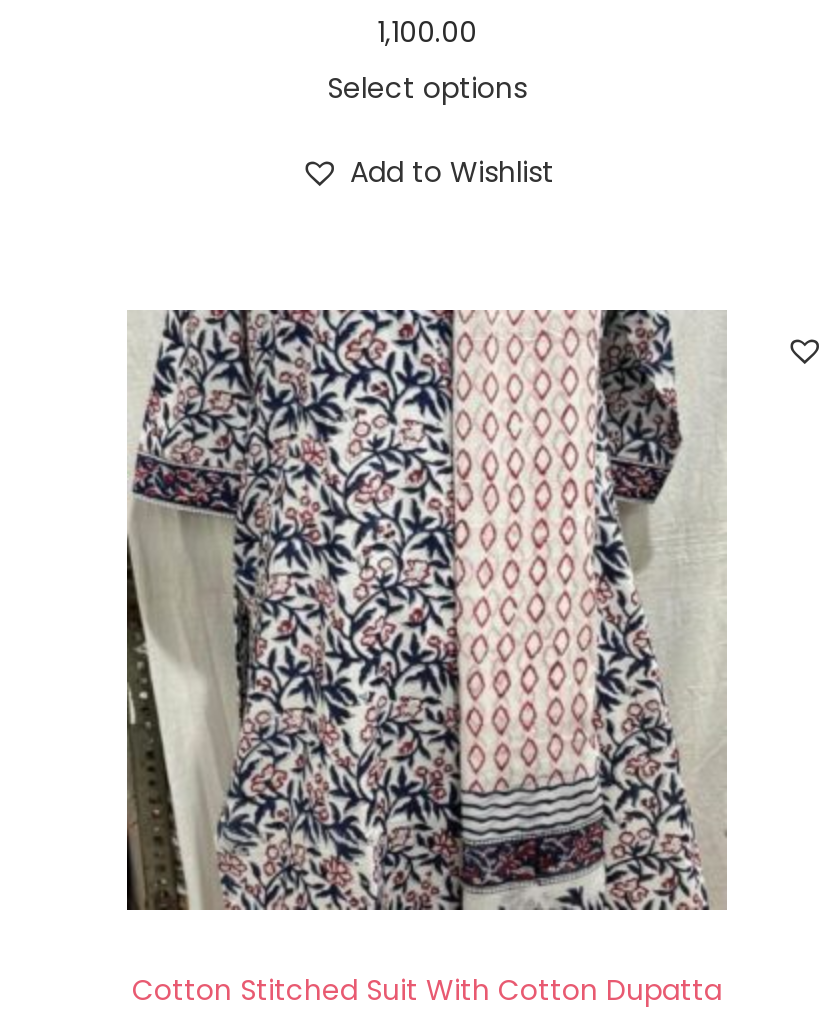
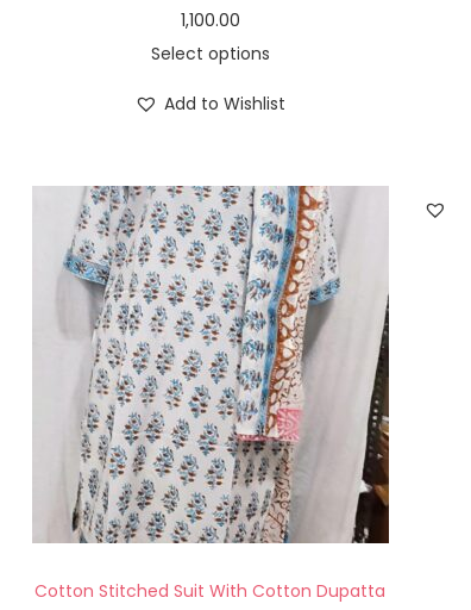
[125,307,727,911] [image] -> [32,185,390,544] [image]

